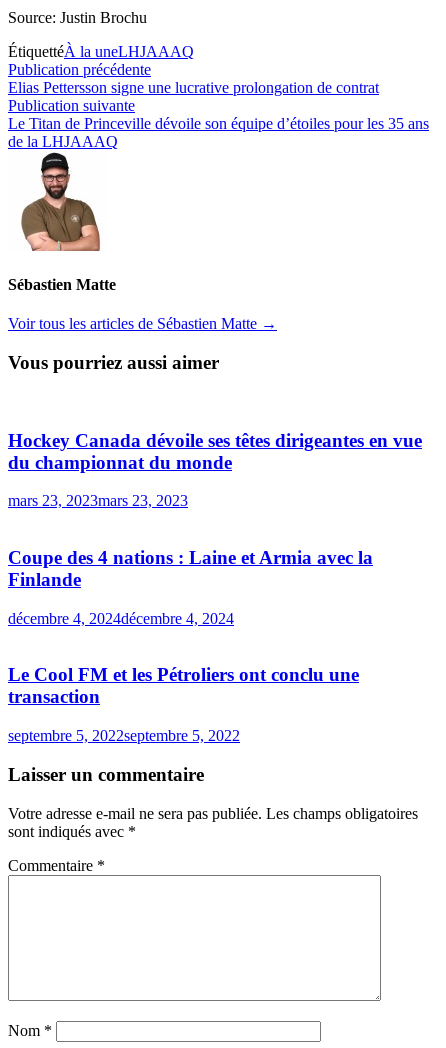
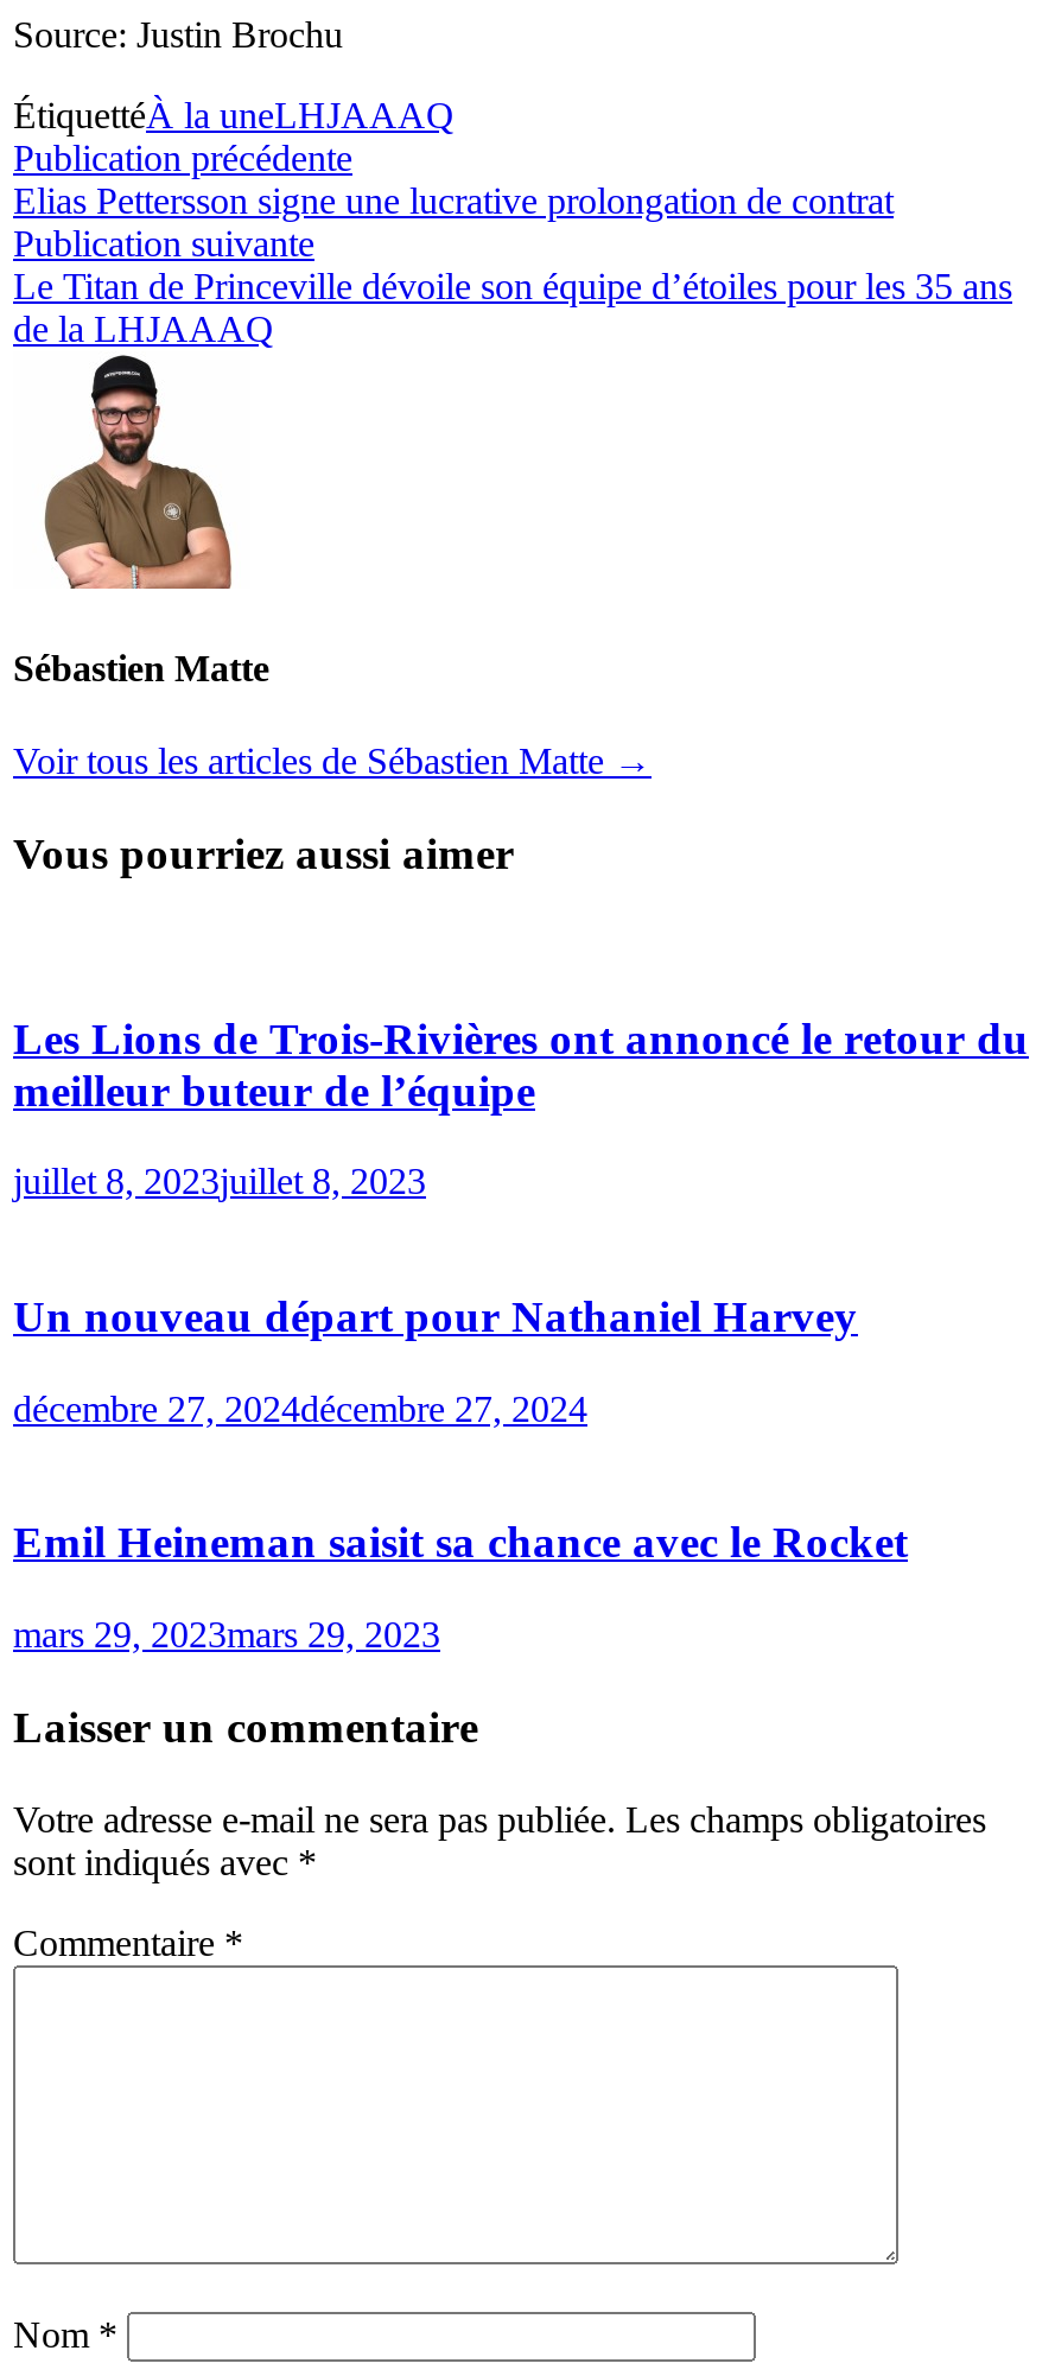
[8,429,422,472] Hockey Canada dévoile ses têtes dirigeantes en vue | du championnat du monde -> [13,1012,1029,1114] Les Lions de Trois-Rivières ont annoncé le retour du | meilleur buteur de l’équipe
[8,492,188,509] mars 23, 2023mars 23, 2023 -> [13,1161,426,1202] juillet 8, 2023juillet 8, 2023
[8,547,373,590] Coupe des 4 nations : Laine et Armia avec la | Finlande -> [13,1291,858,1341] Un nouveau départ pour Nathaniel Harvey
[8,610,234,627] décembre 4, 2024décembre 4, 2024 -> [13,1388,587,1428] décembre 27, 2024décembre 27, 2024
[8,664,359,707] Le Cool FM et les Pétroliers ont conclu une | transaction -> [13,1518,908,1568] Emil Heineman saisit sa chance avec le Rocket
[8,727,240,744] septembre 5, 2022septembre 5, 2022 -> [13,1614,440,1655] mars 29, 2023mars 29, 2023

